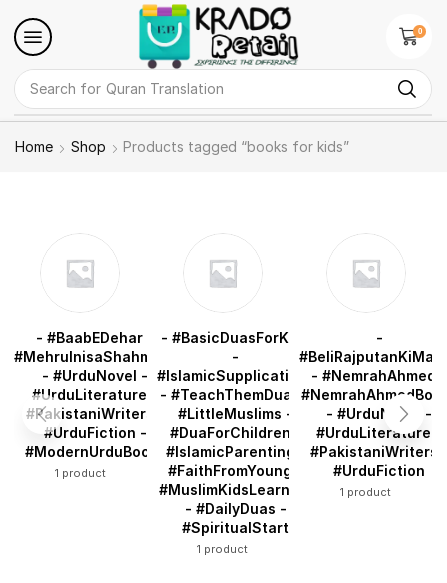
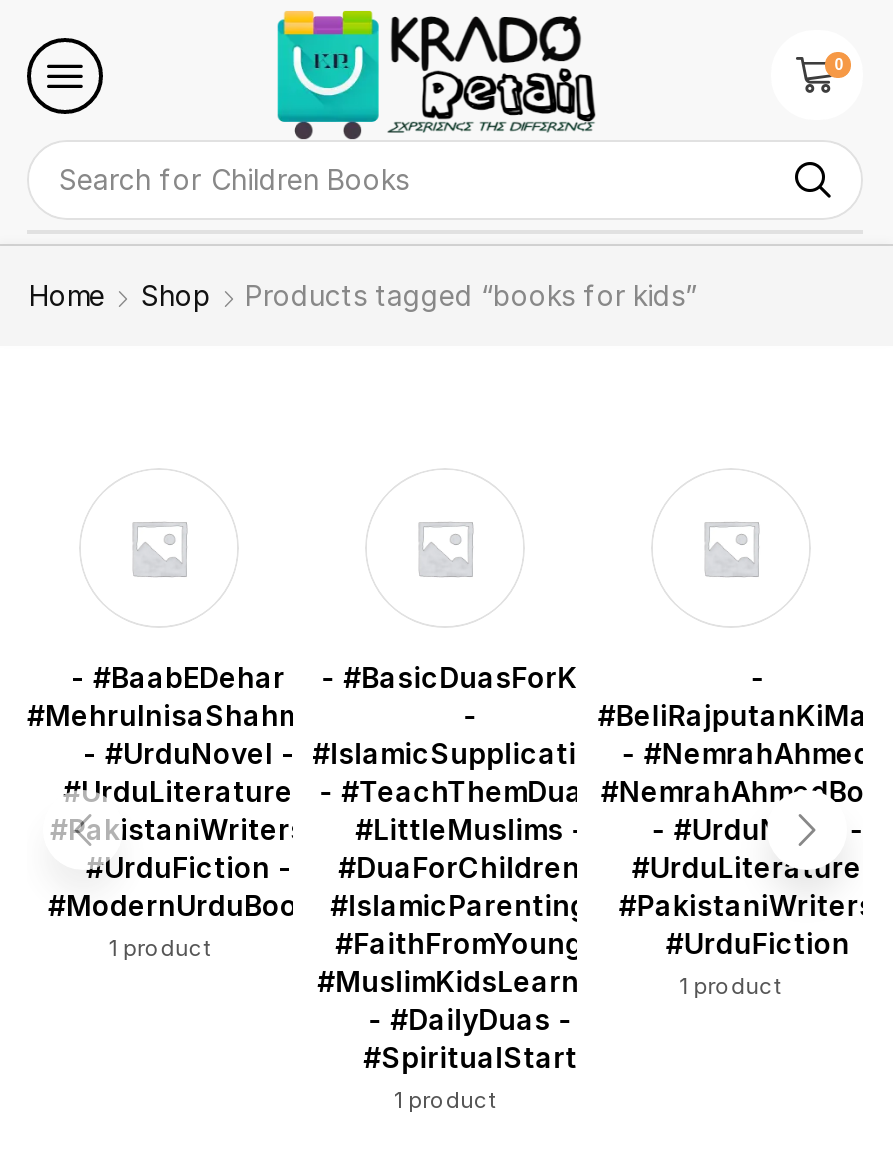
[30,80,224,97] Search for Quran Translation -> [59,163,409,197] Search for Children Books

